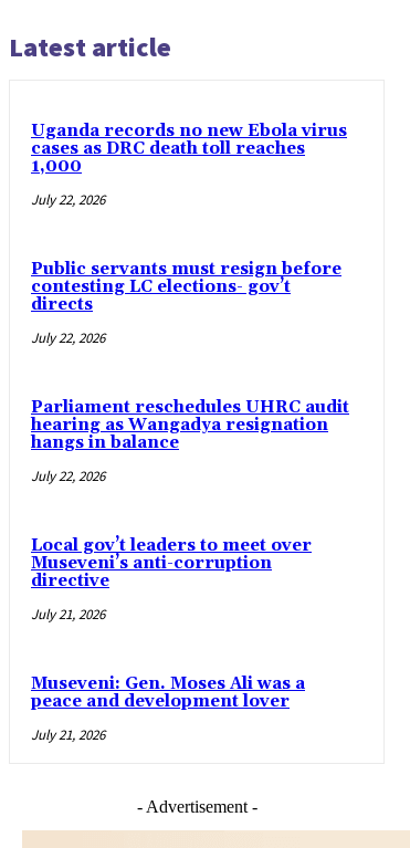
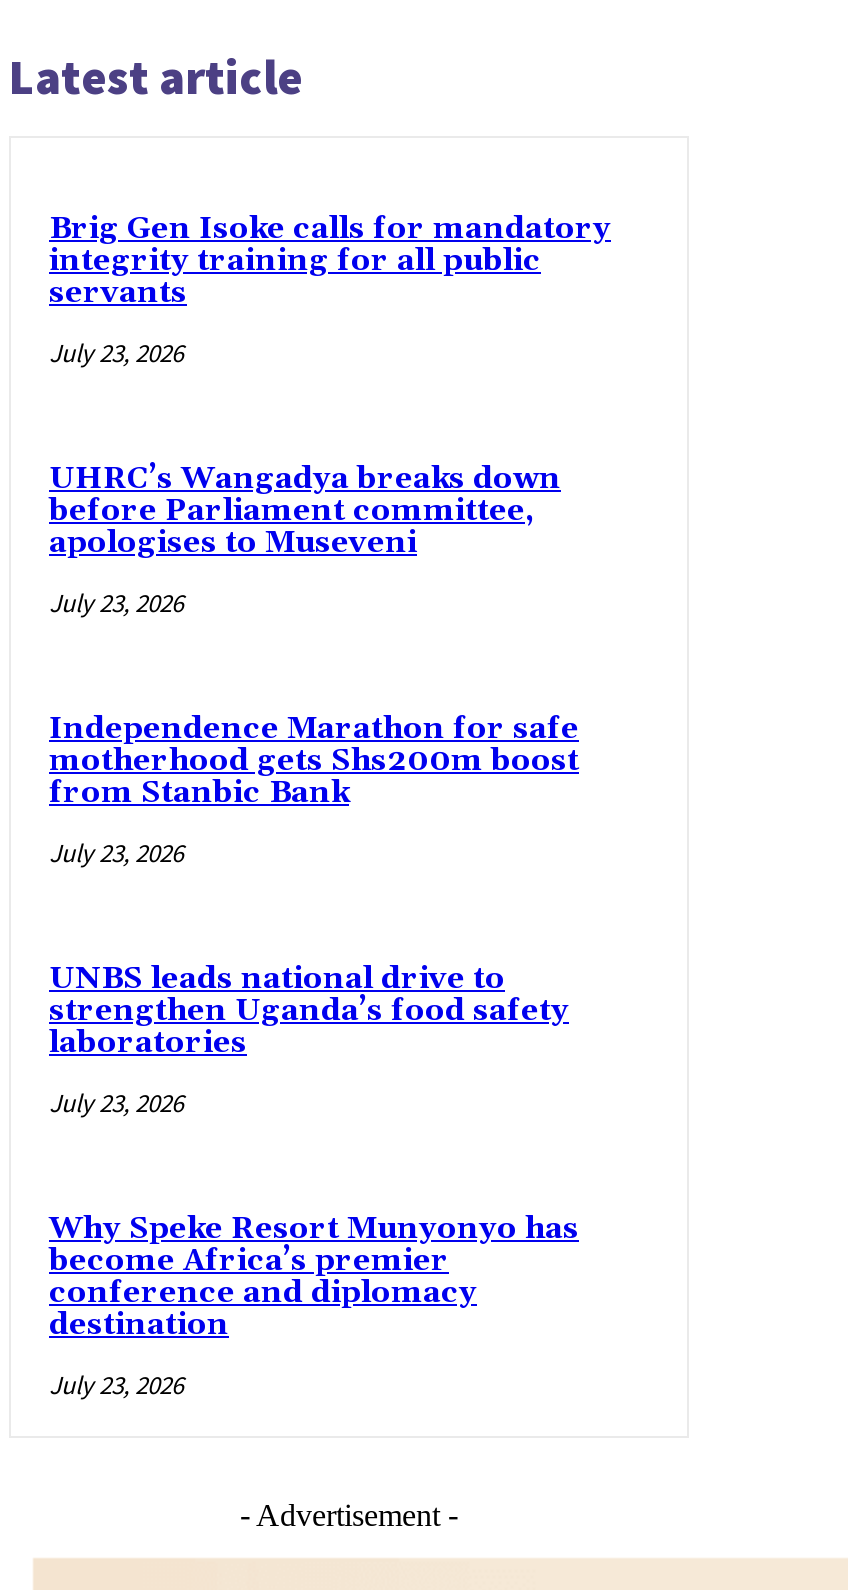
[31,121,347,177] Uganda records no new Ebola virus | cases as DRC death toll reaches | 1,000 -> [49,210,611,312] Brig Gen Isoke calls for mandatory | integrity training for all public | servants
[31,190,105,209] July 22, 2026 -> [49,336,183,370] July 23, 2026
[31,259,341,315] Public servants must resign before | contesting LC elections- gov’t | directs -> [49,460,561,562] UHRC’s Wangadya breaks down | before Parliament committee, | apologises to Museveni
[31,328,105,347] July 22, 2026 -> [49,586,183,620] July 23, 2026
[31,397,349,453] Parliament reschedules UHRC audit | hearing as Wangadya resignation | hangs in balance -> [49,710,579,812] Independence Marathon for safe | motherhood gets Shs200m boost | from Stanbic Bank
[31,467,105,485] July 22, 2026 -> [49,836,183,870] July 23, 2026
[31,535,312,592] Local gov’t leaders to meet over | Museveni’s anti-corruption | directive -> [49,960,569,1062] UNBS leads national drive to | strengthen Uganda’s food safety | laboratories
[31,605,105,624] July 21, 2026 -> [49,1086,183,1120] July 23, 2026
[31,673,305,712] Museveni: Gen. Moses Ali was a | peace and development lover -> [49,1210,579,1344] Why Speke Resort Munyonyo has | become Africa’s premier | conference and diplomacy | destination
[31,725,105,744] July 21, 2026 -> [49,1368,183,1402] July 23, 2026

